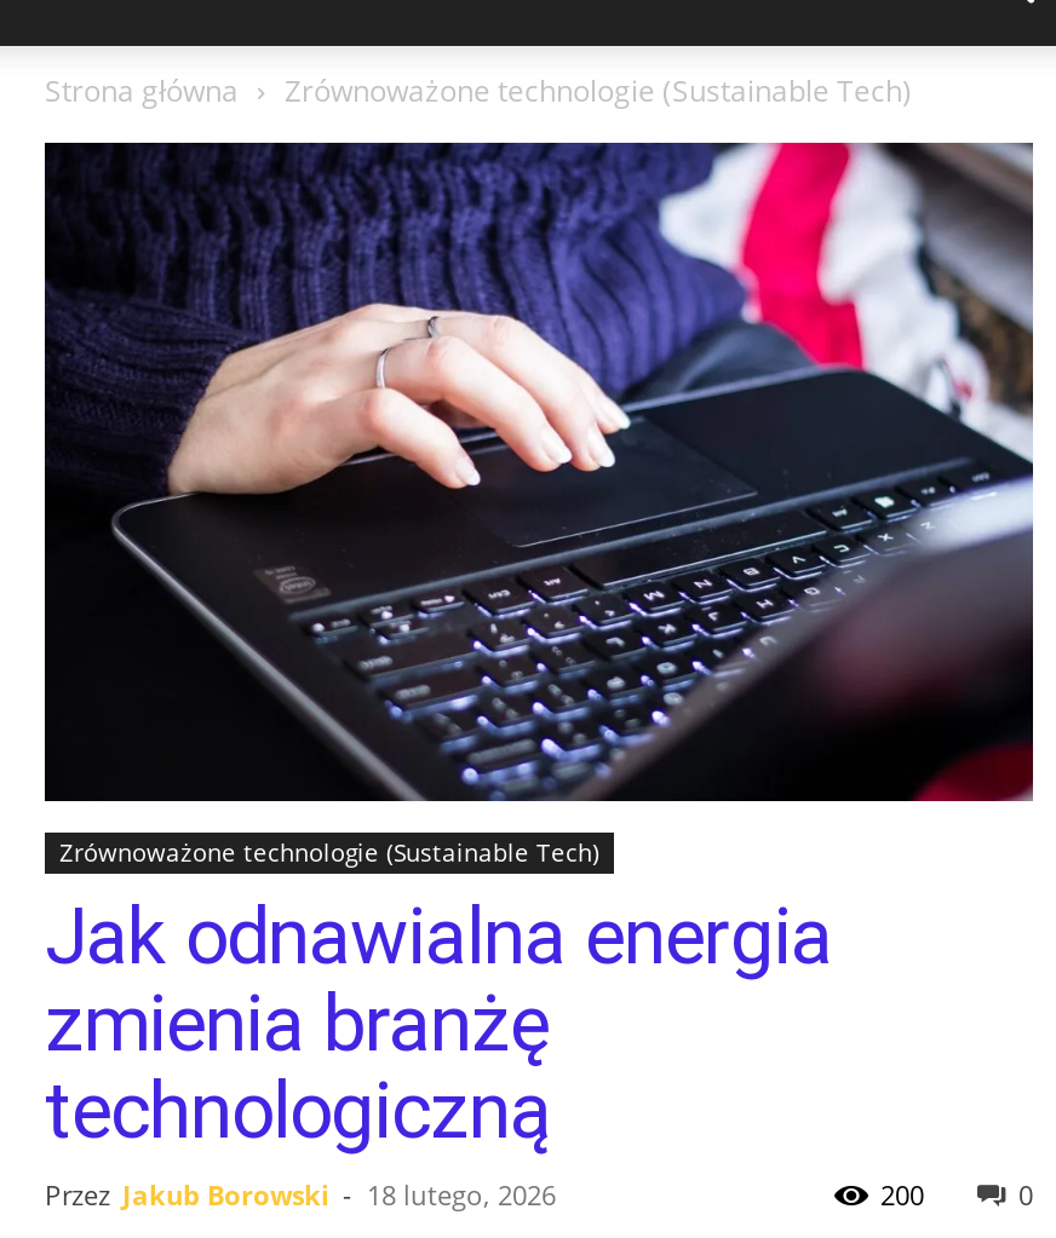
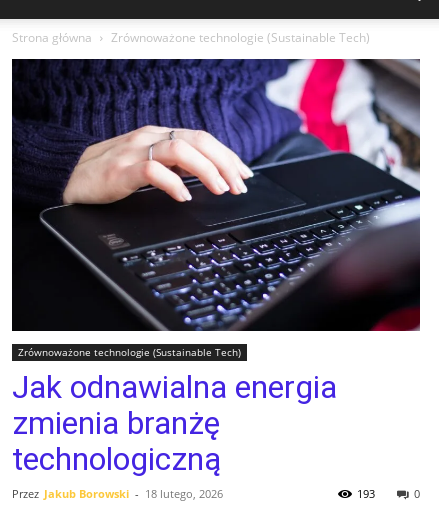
[880,1176,924,1212] 200 -> [357,486,375,501] 193

